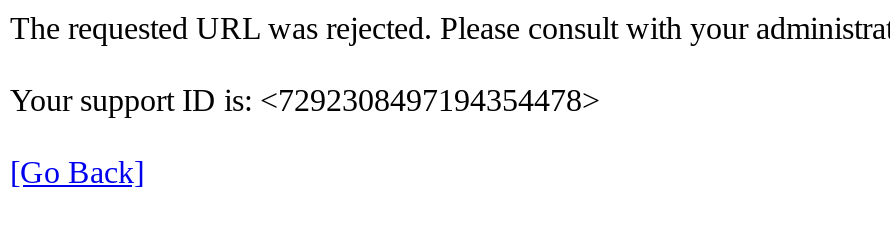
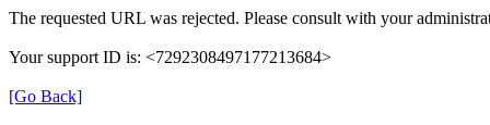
[10,83,600,117] Your support ID is: <7292308497194354478> -> [9,48,331,66] Your support ID is: <7292308497177213684>

